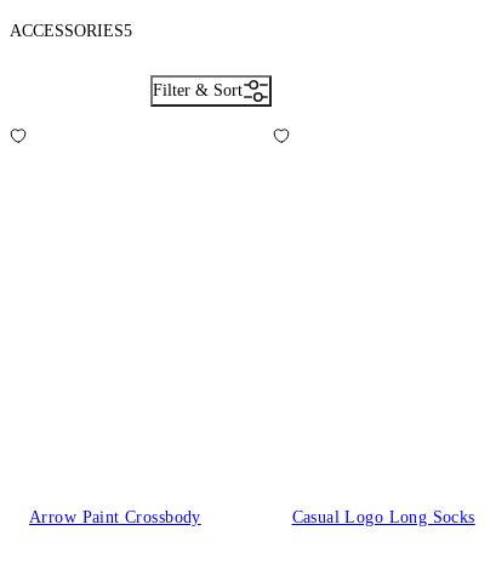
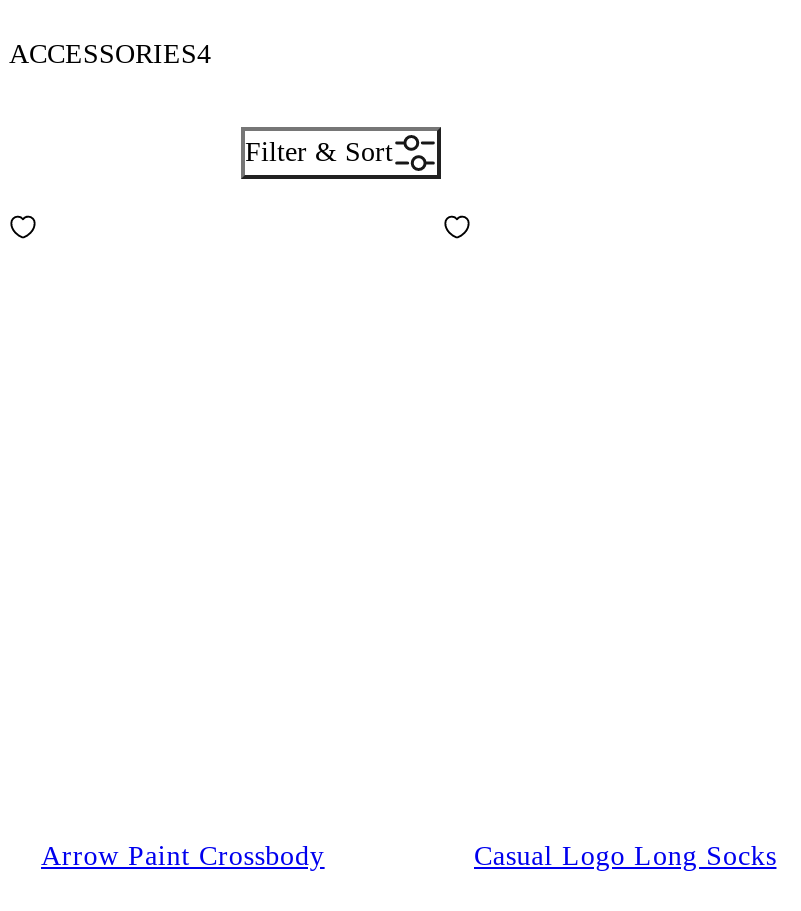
[10,22,132,41] ACCESSORIES5 -> [9,40,211,70] ACCESSORIES4

